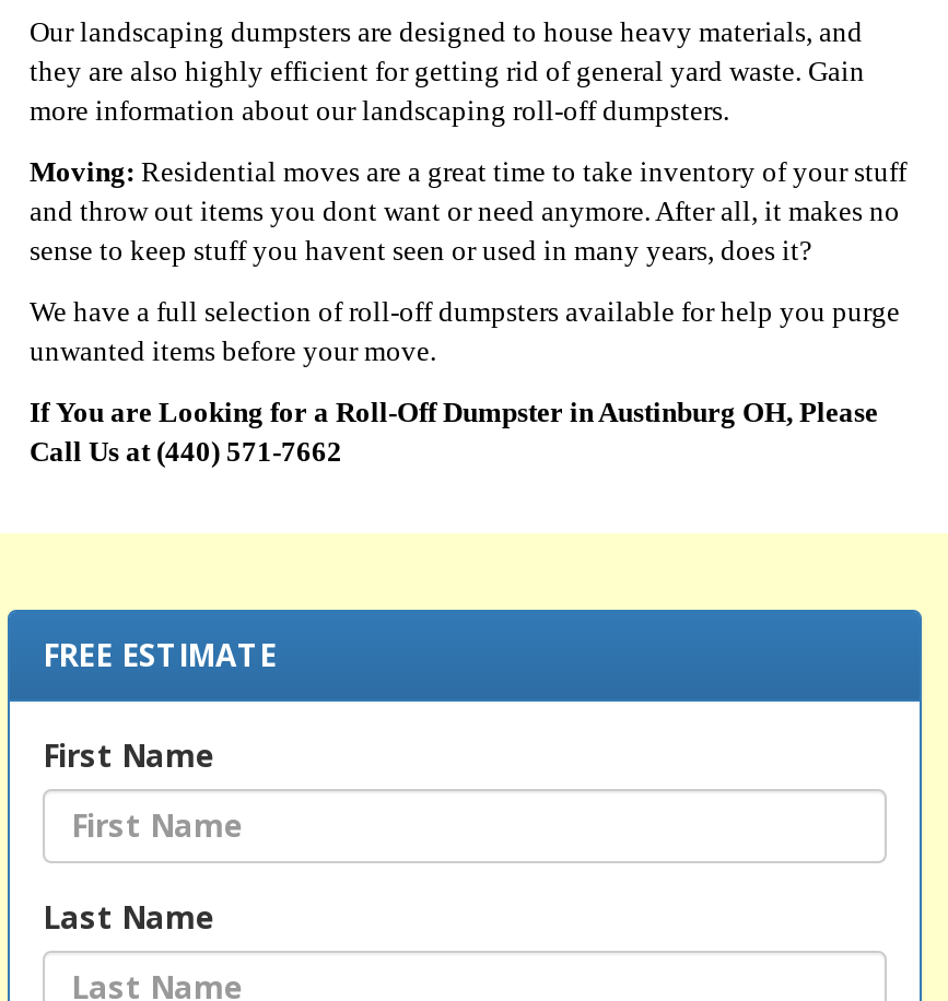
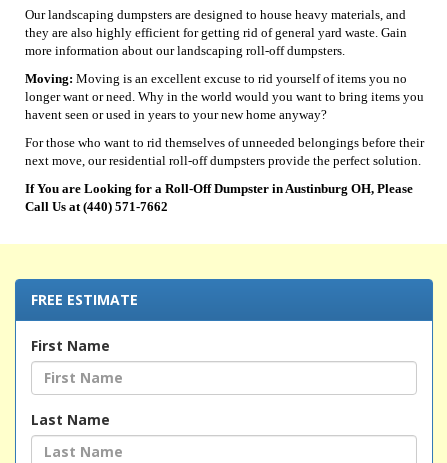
[30,154,906,266] Moving: Residential moves are a great time to take inventory of your stuff | and throw out items you dont want or need anymore. After all, it makes no | sense to keep stuff you havent seen or used in many years, does it? -> [25,70,424,121] Moving: Moving is an excellent excuse to rid yourself of items you no | longer want or need. Why in the world would you want to bring items you | havent seen or used in years to your new home anyway?
[30,294,900,366] We have a full selection of roll-off dumpsters available for help you purge | unwanted items before your move. -> [25,134,424,167] For those who want to rid themselves of unneeded belongings before their | next move, our residential roll-off dumpsters provide the perfect solution.

